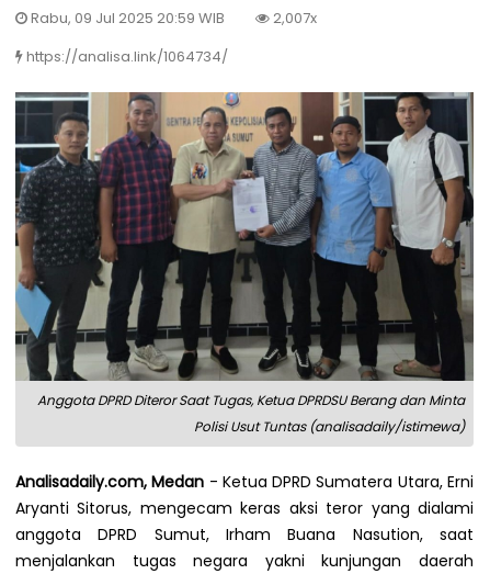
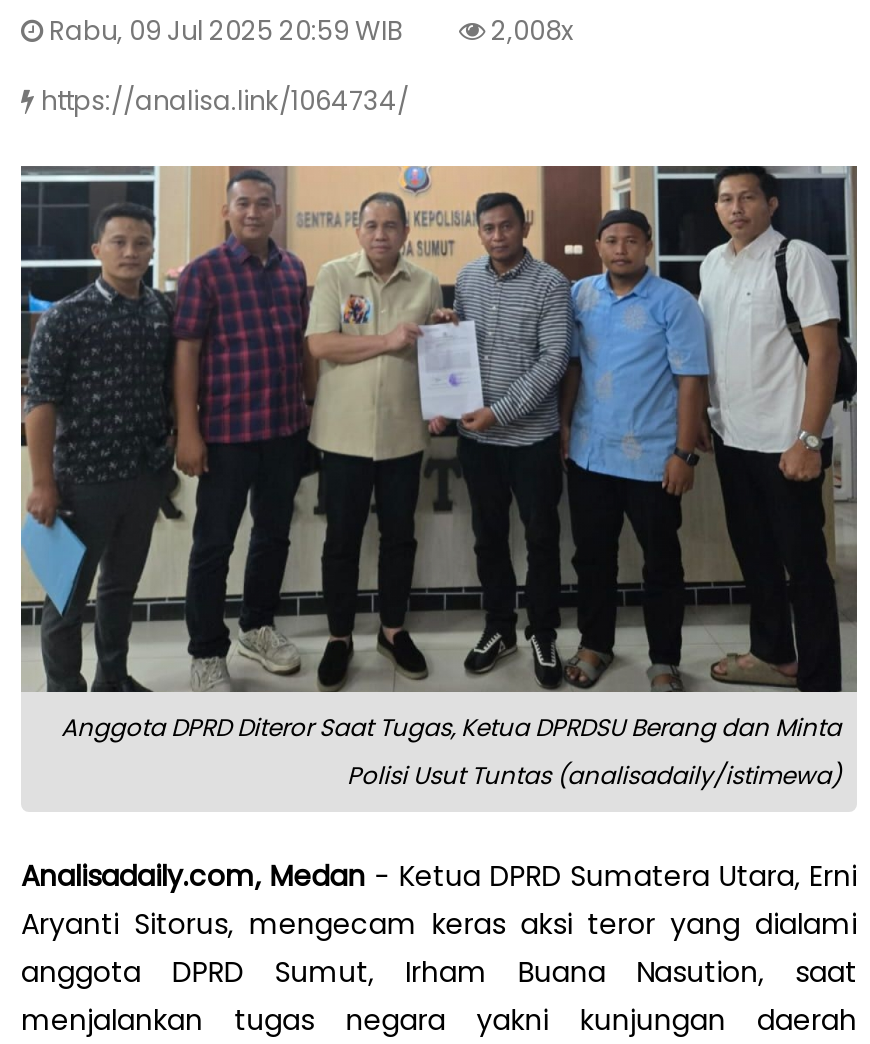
[270,7,317,28] 2,007x -> [485,12,573,50] 2,008x

